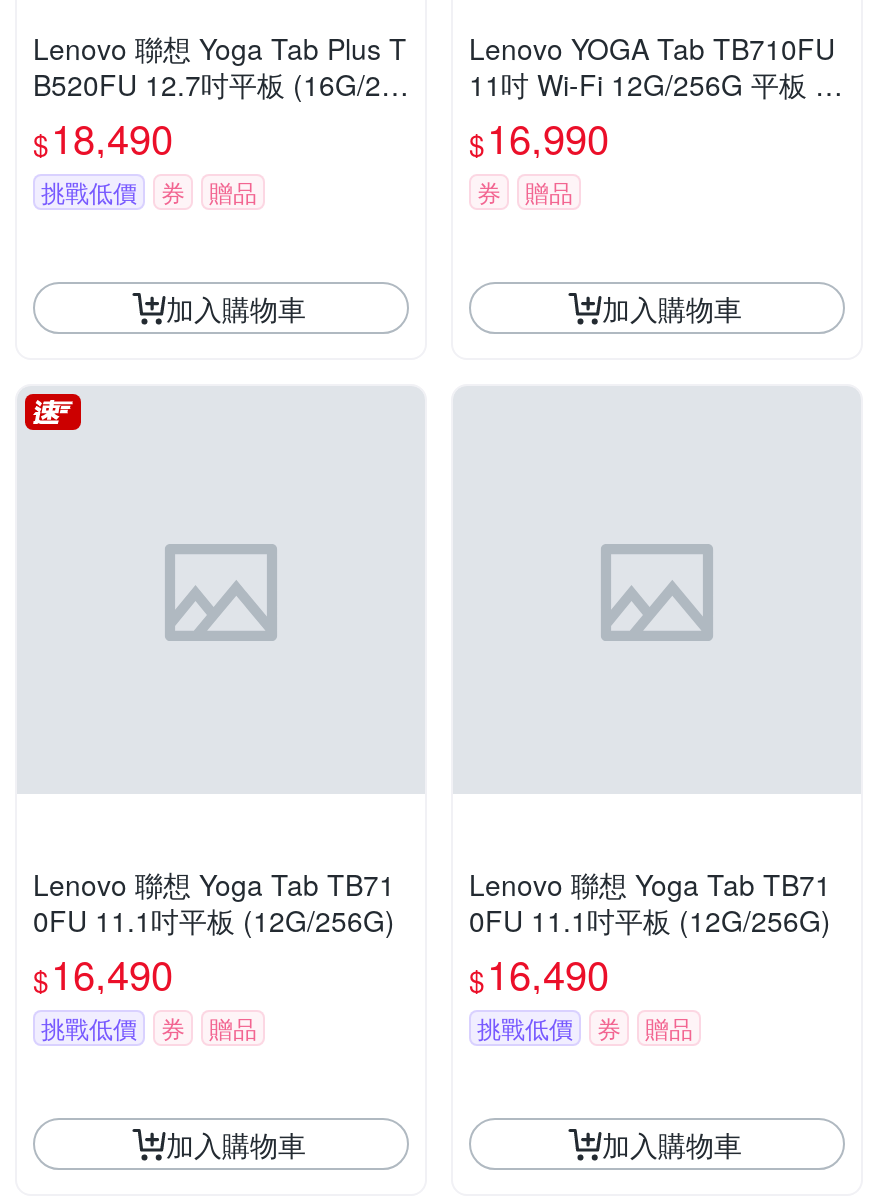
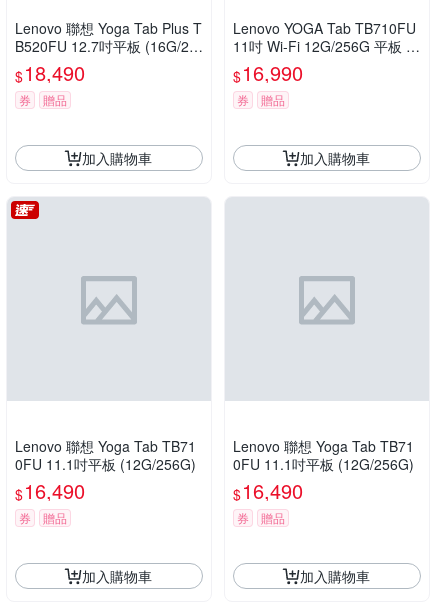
[41,174,137,208] 挑戰低價 -> none
[41,1010,137,1044] 挑戰低價 -> none
[477,1010,573,1044] 挑戰低價 -> none

